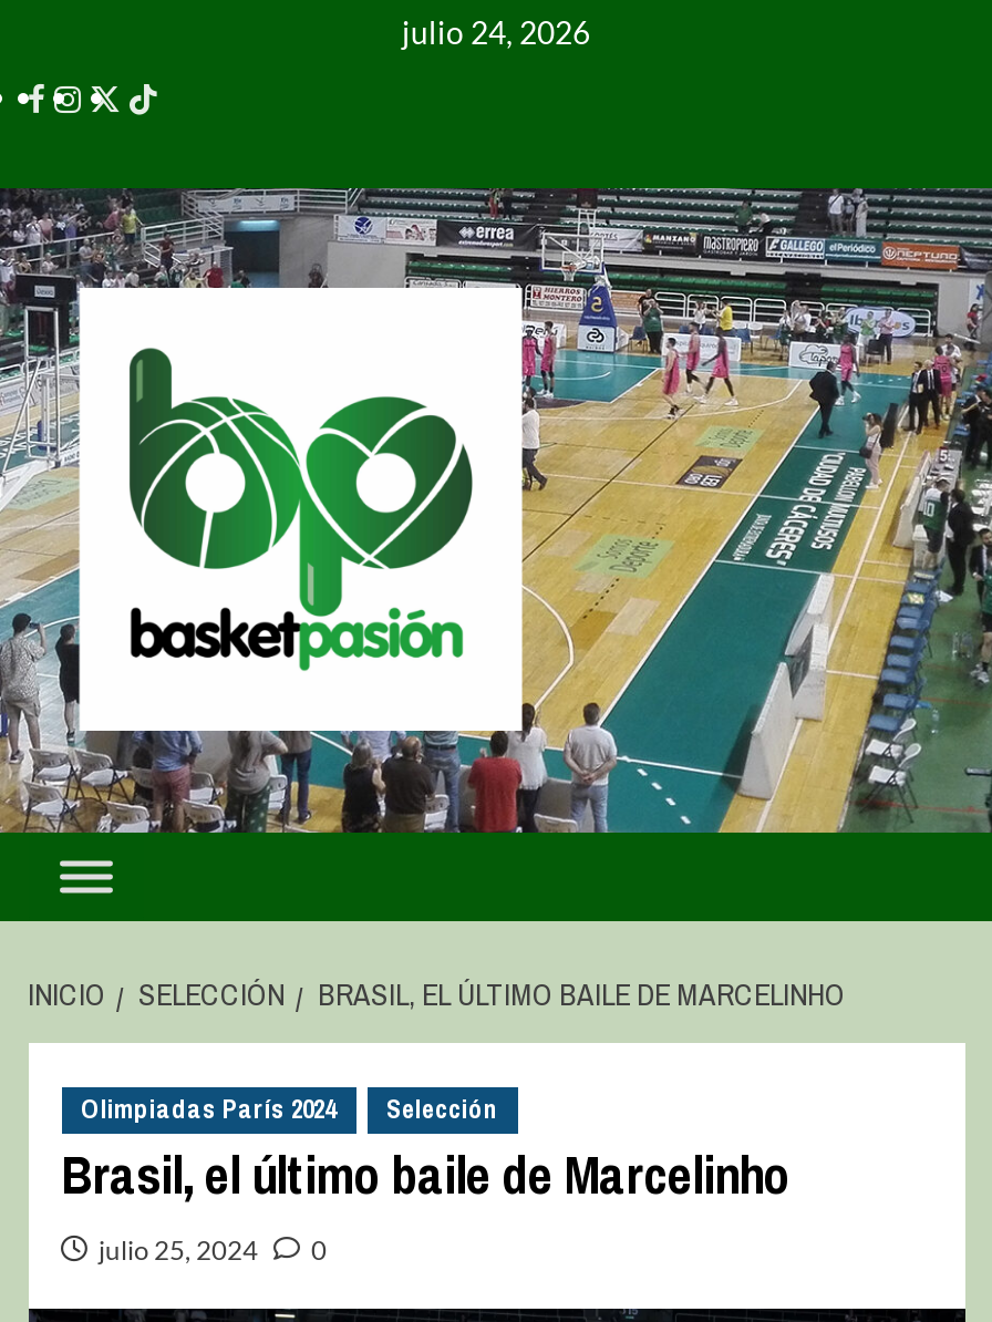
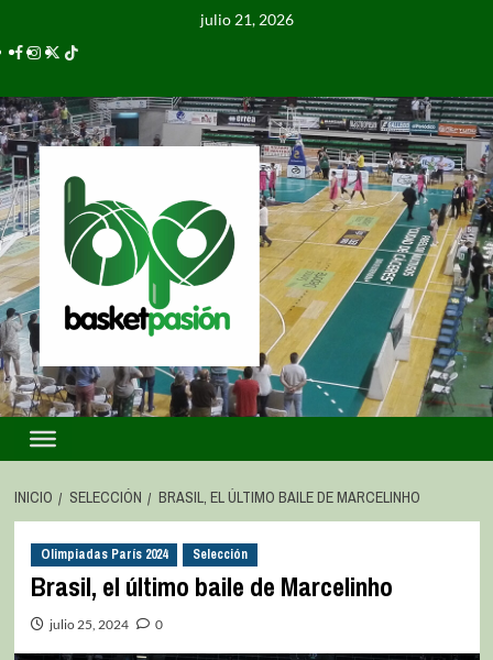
[402,13,590,51] julio 24, 2026 -> [200,10,293,29] julio 21, 2026

